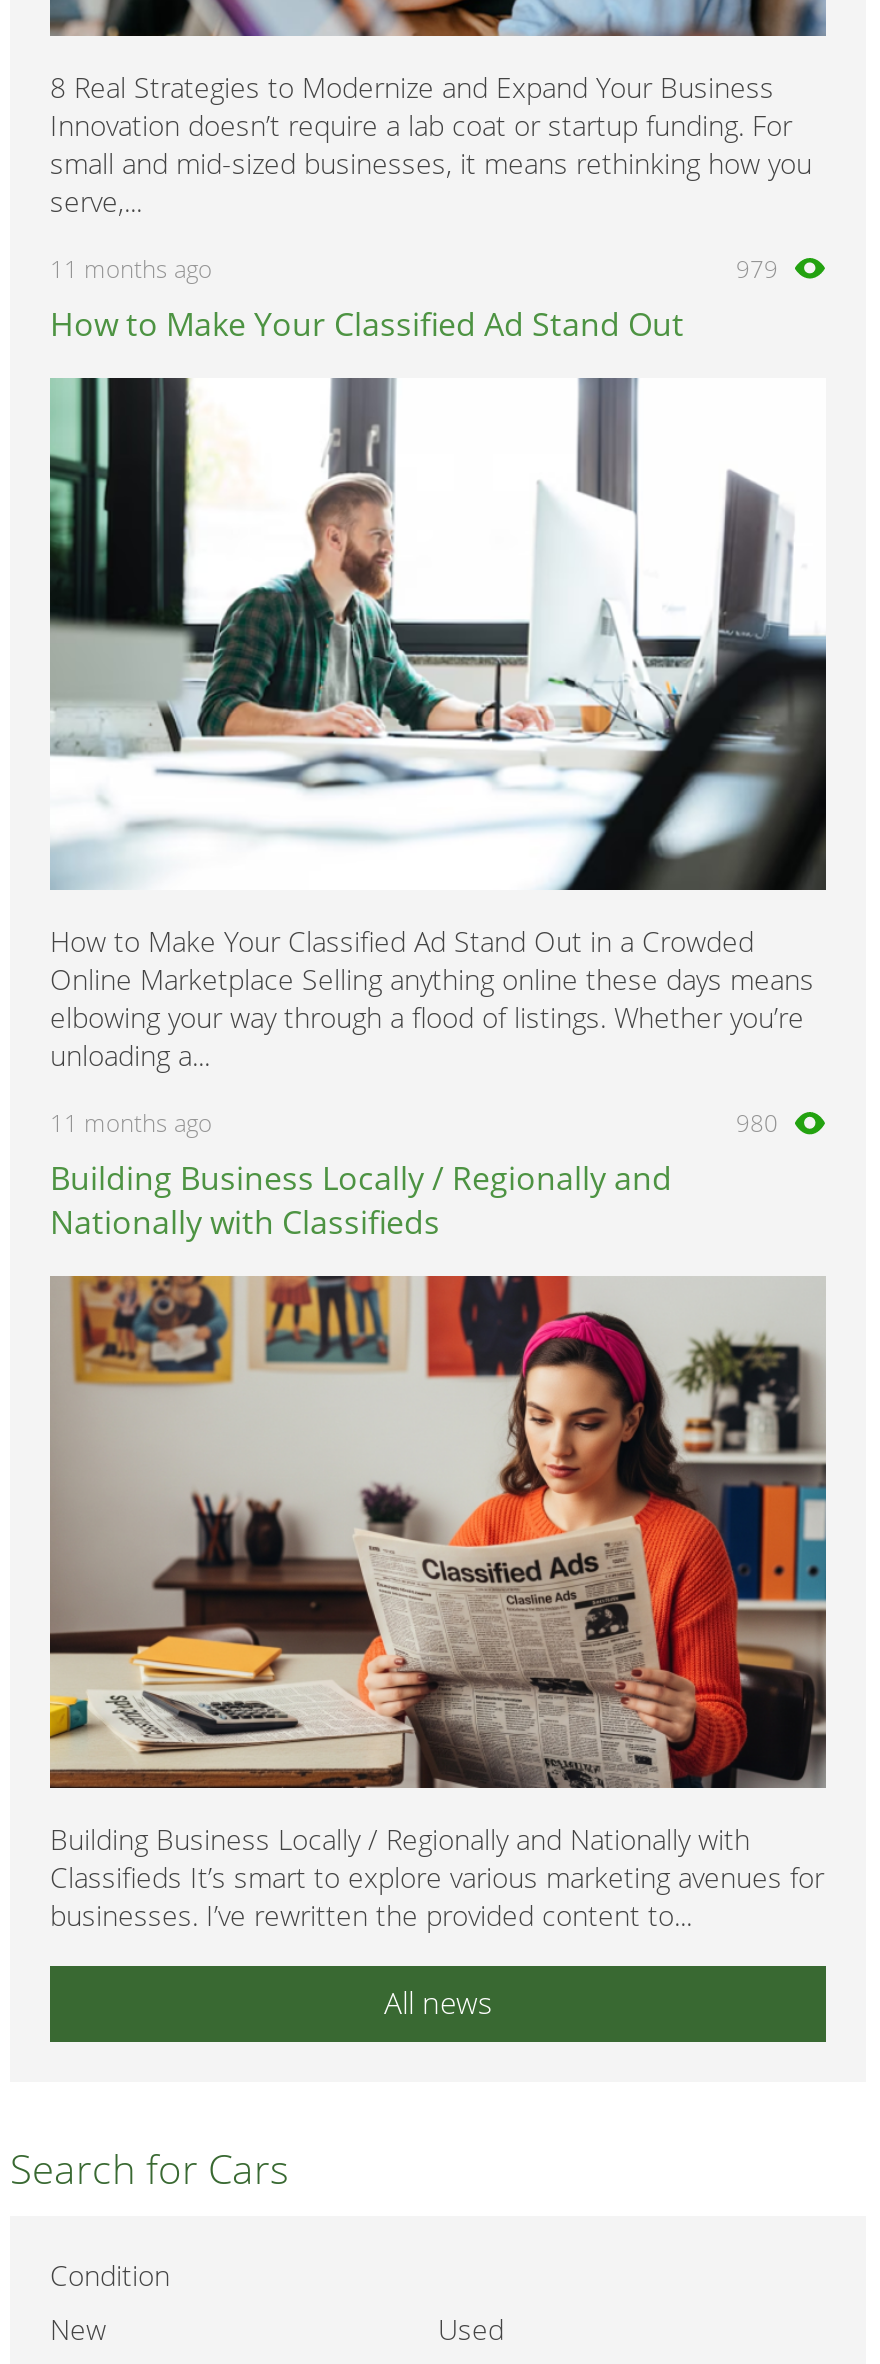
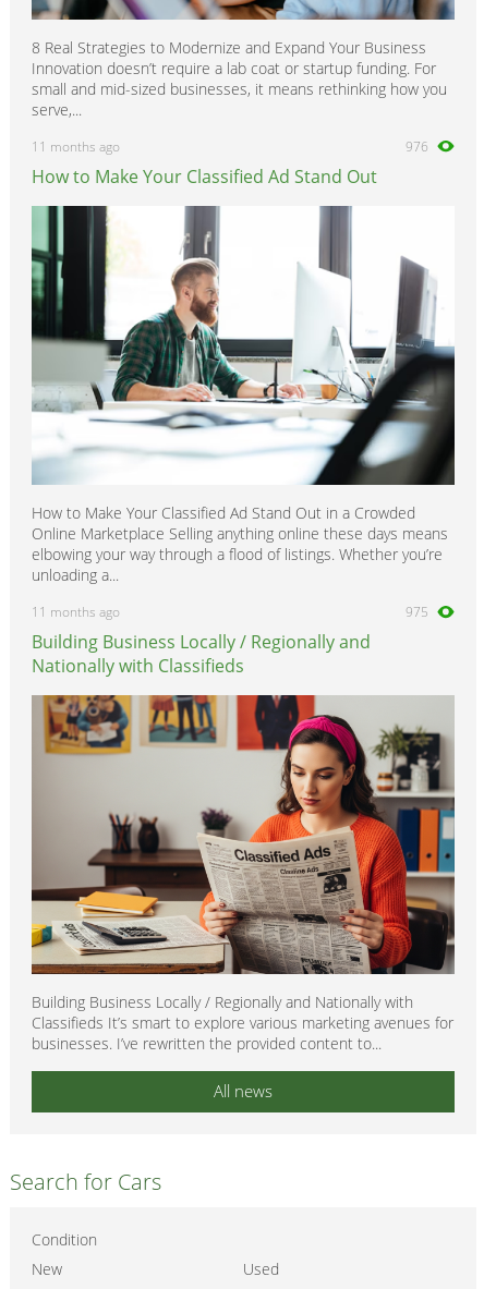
[736,252,778,286] 979 -> [406,138,428,156] 976
[736,1107,778,1141] 980 -> [406,603,428,621] 975

